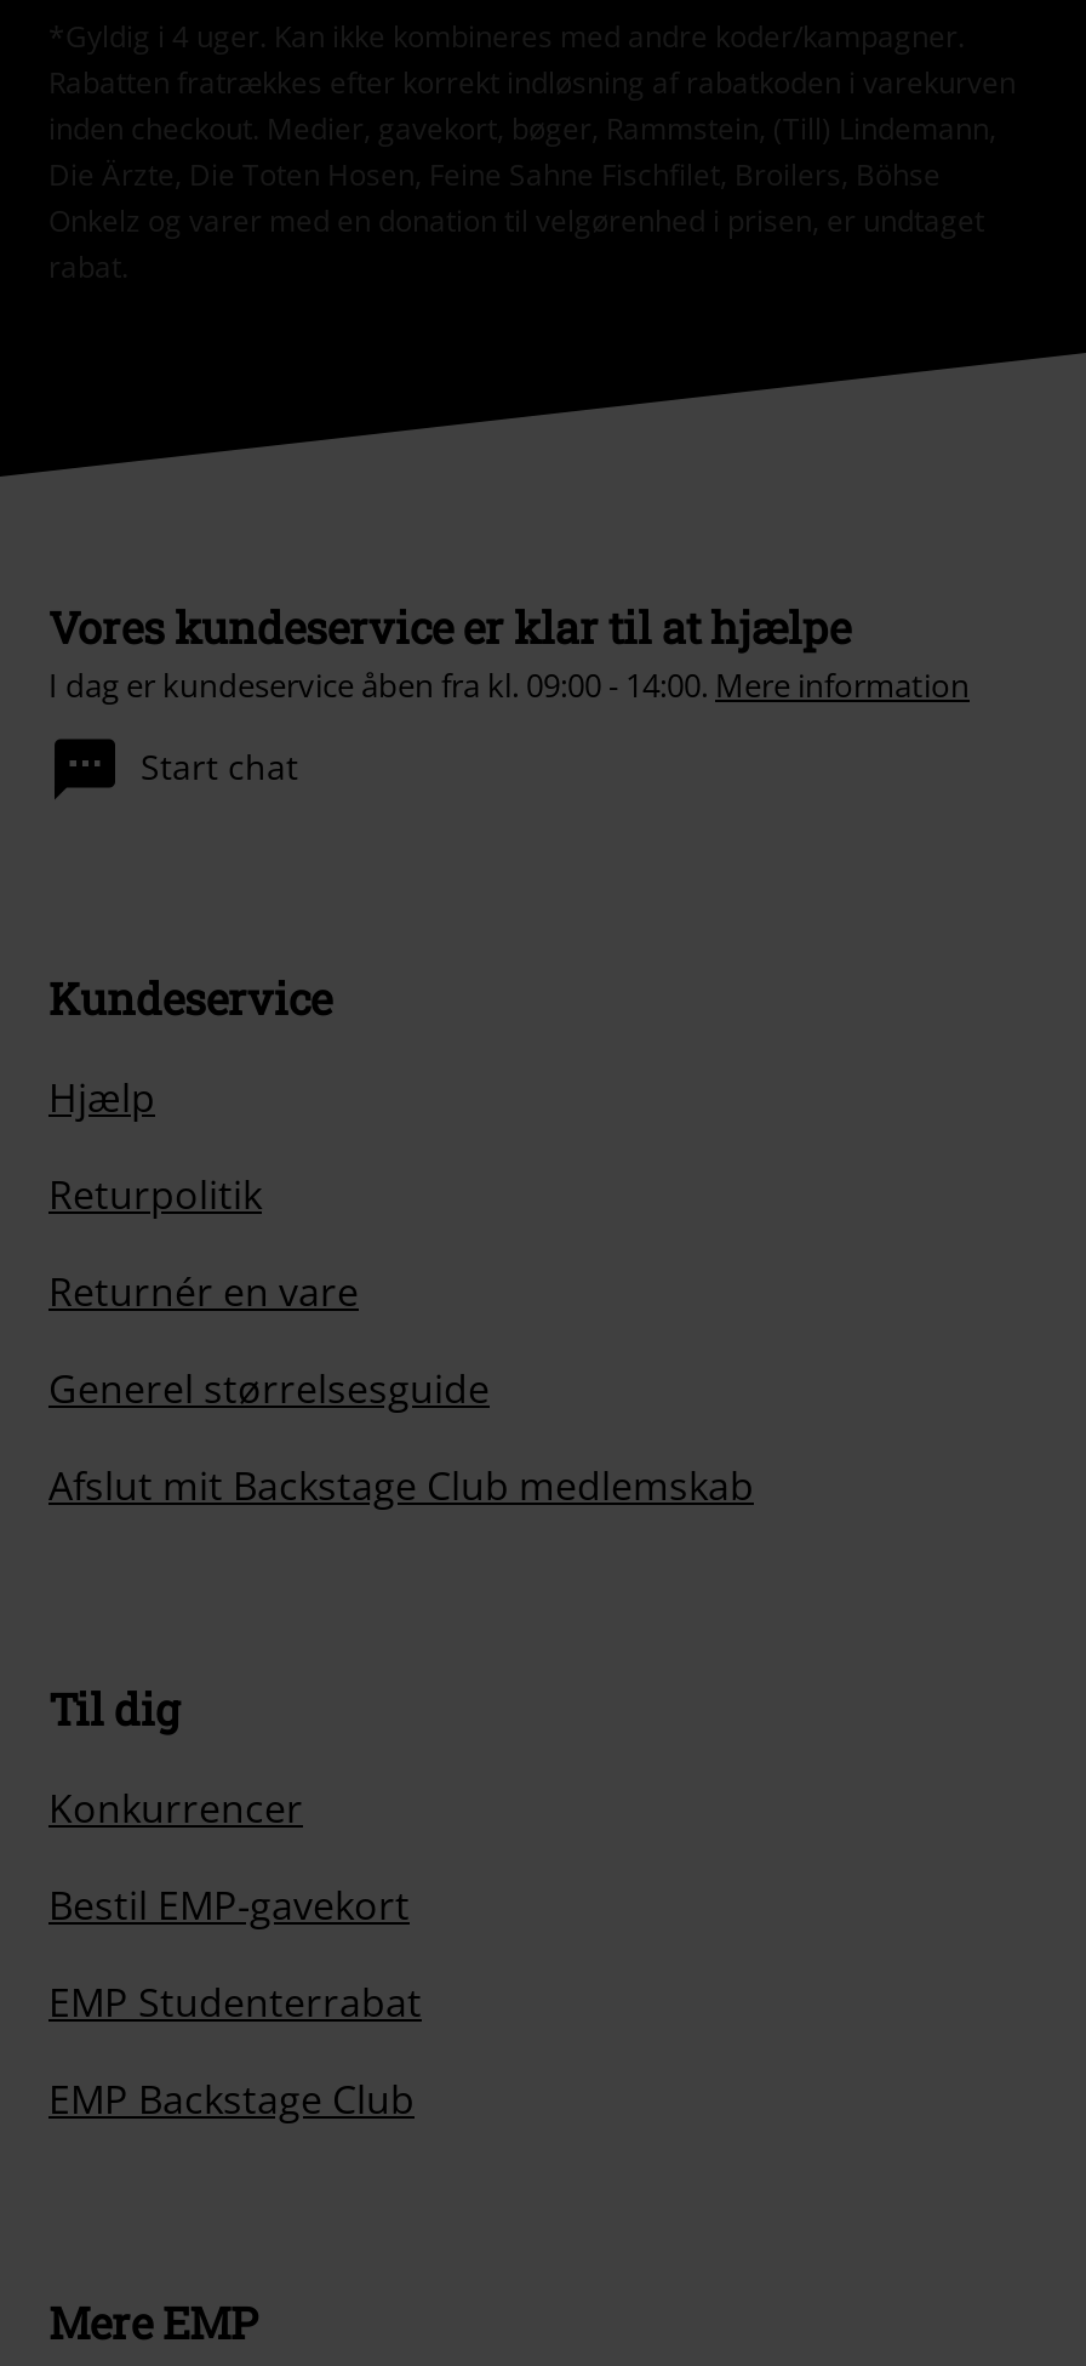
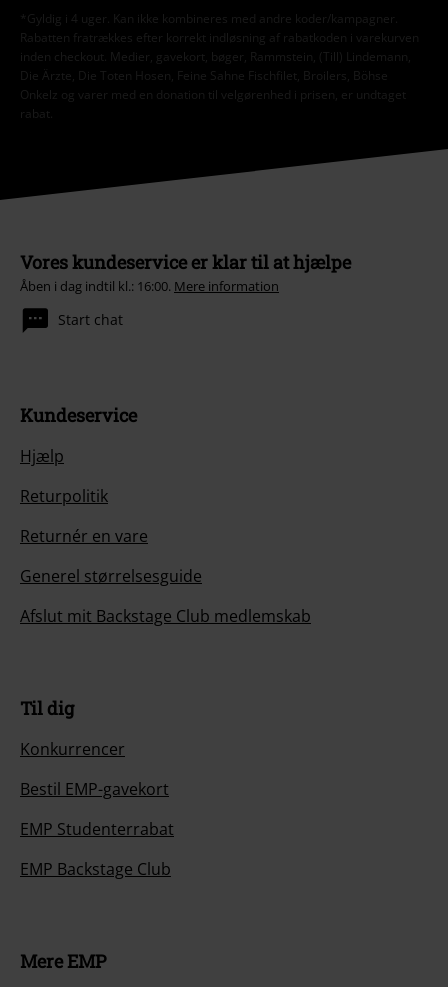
[48,664,970,707] I dag er kundeservice åben fra kl. 09:00 - 14:00. Mere information -> [20,277,279,295] Åben i dag indtil kl.: 16:00. Mere information

